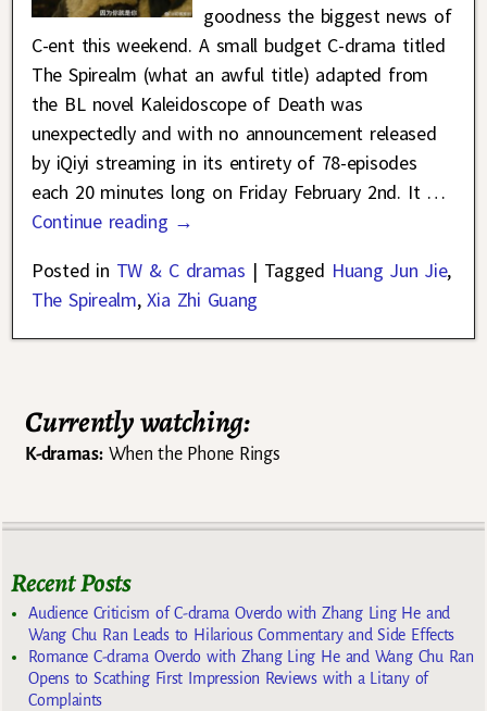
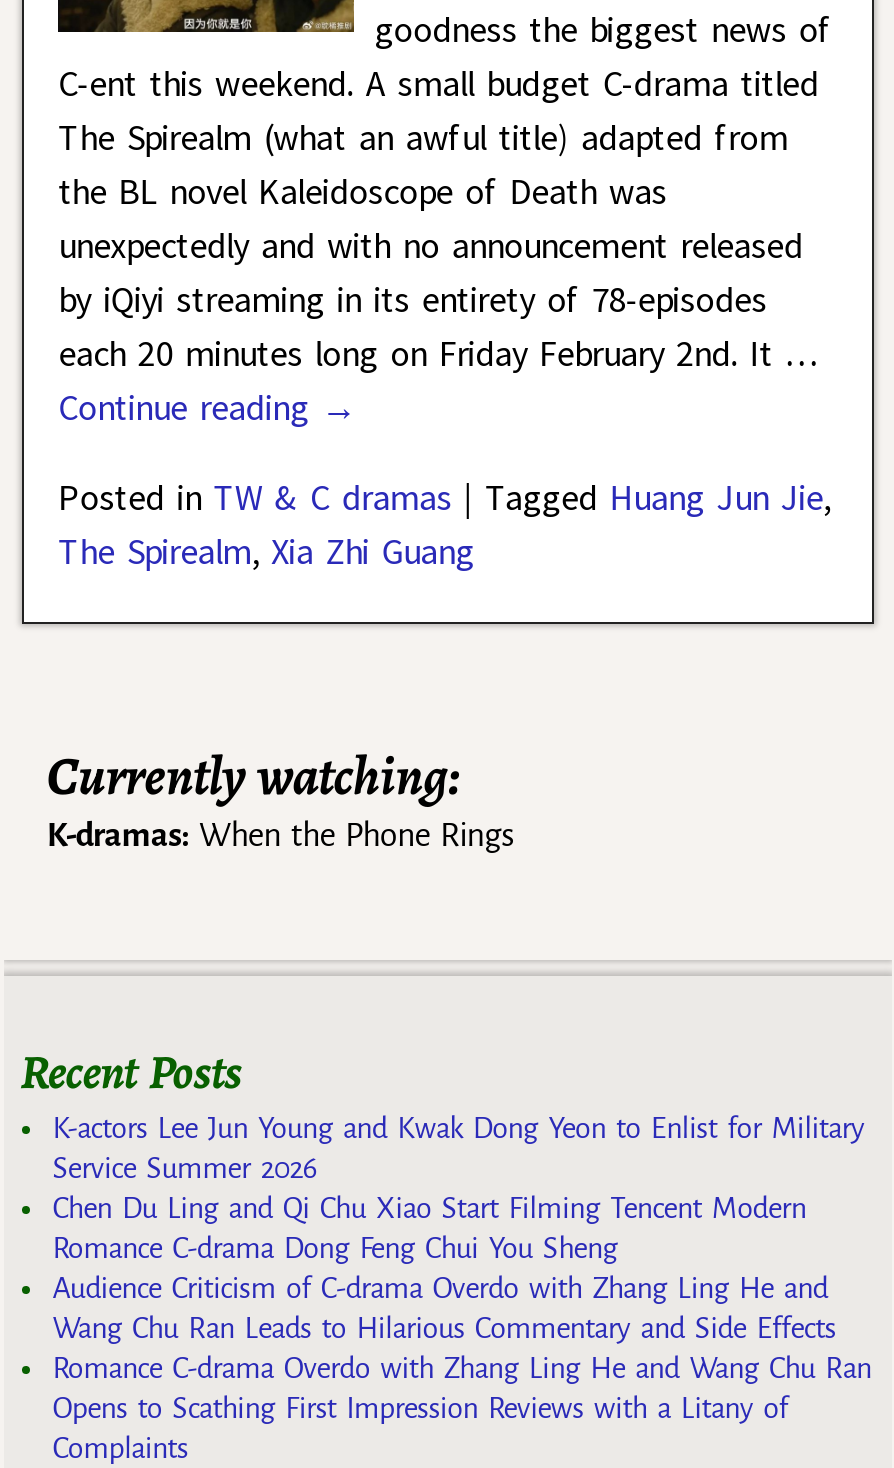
none -> [52,1111,864,1263] K-actors Lee Jun Young and Kwak Dong Yeon to Enlist for Military | Service Summer 2026 | Chen Du Ling and Qi Chu Xiao Start Filming Tencent Modern | Romance C-drama Dong Feng Chui You Sheng

